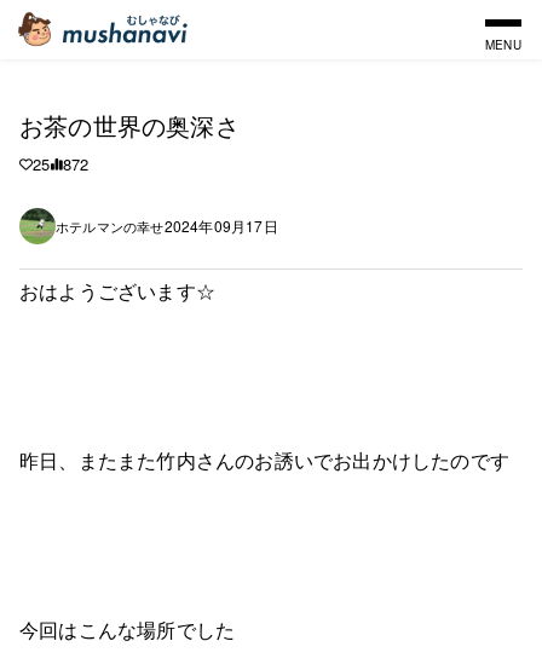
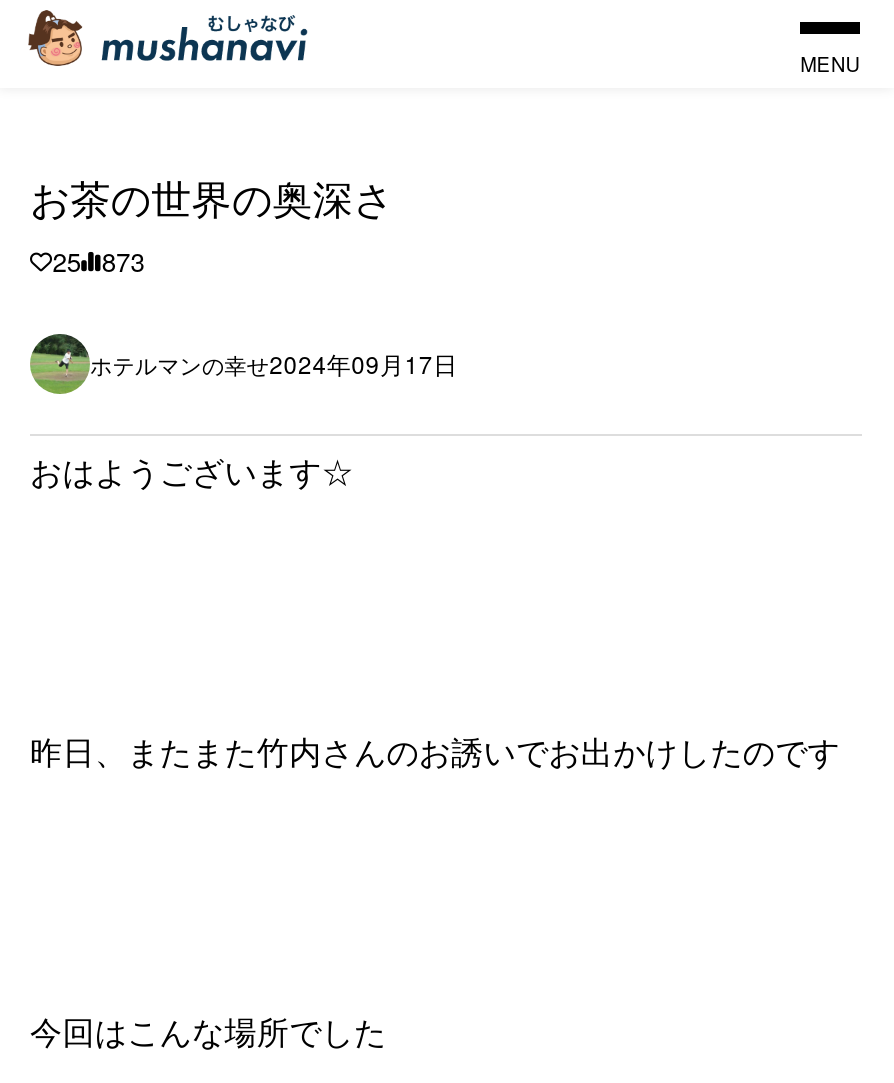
[33,152,89,175] 25 872 -> [52,242,145,280] 25 873

